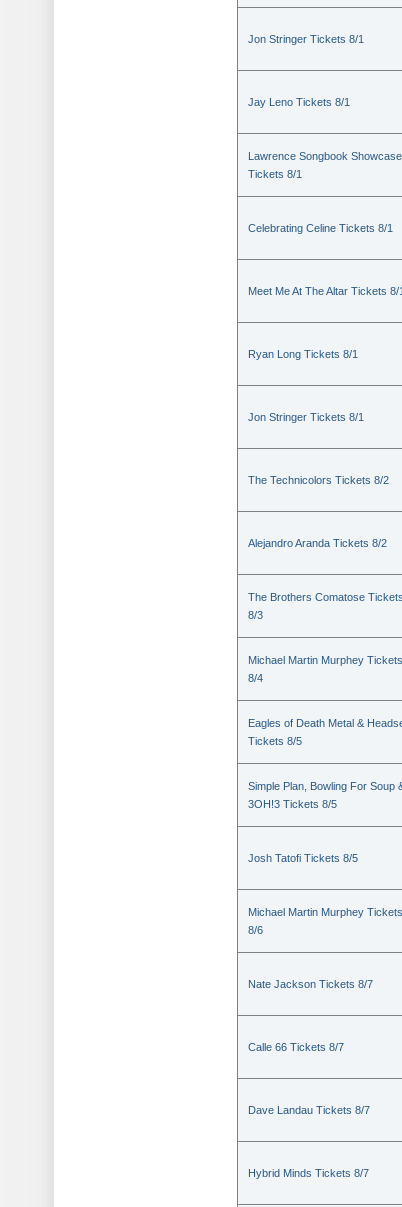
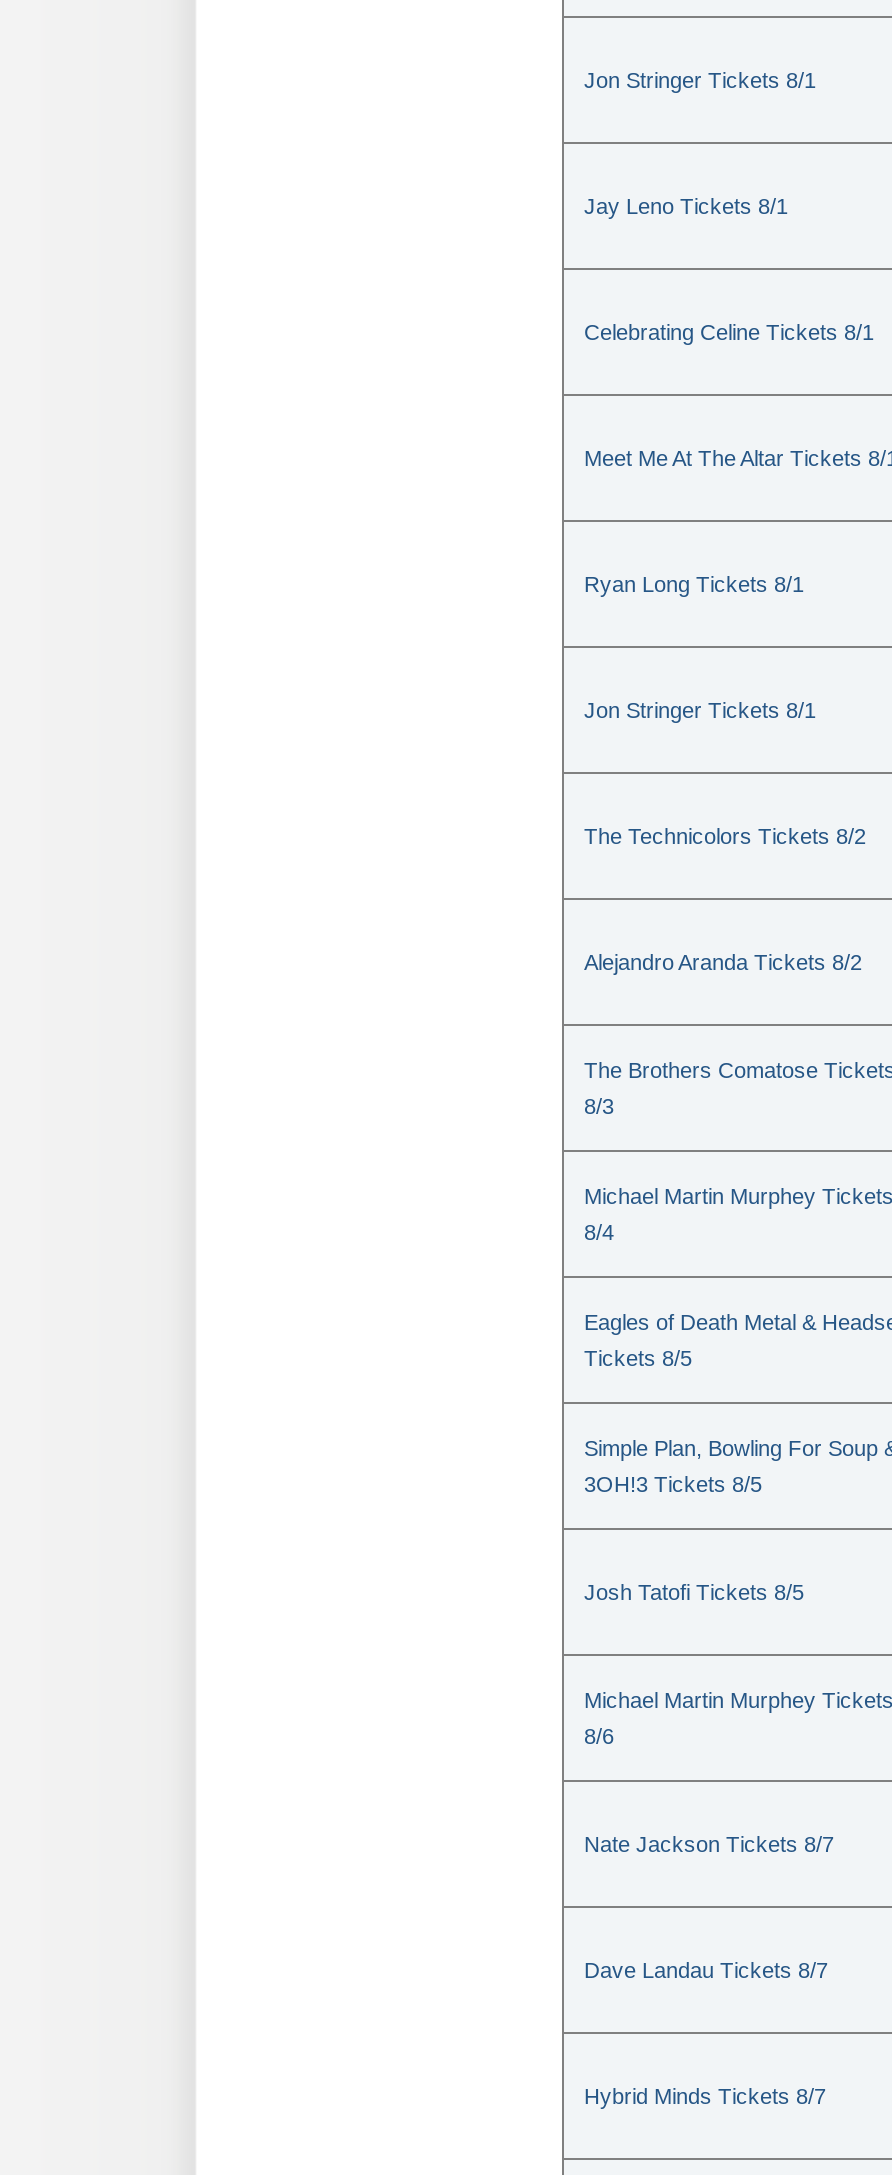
[248,150,402,180] Lawrence Songbook Showcase | Tickets 8/1 -> none
[248,1041,344,1053] Calle 66 Tickets 8/7 -> none

